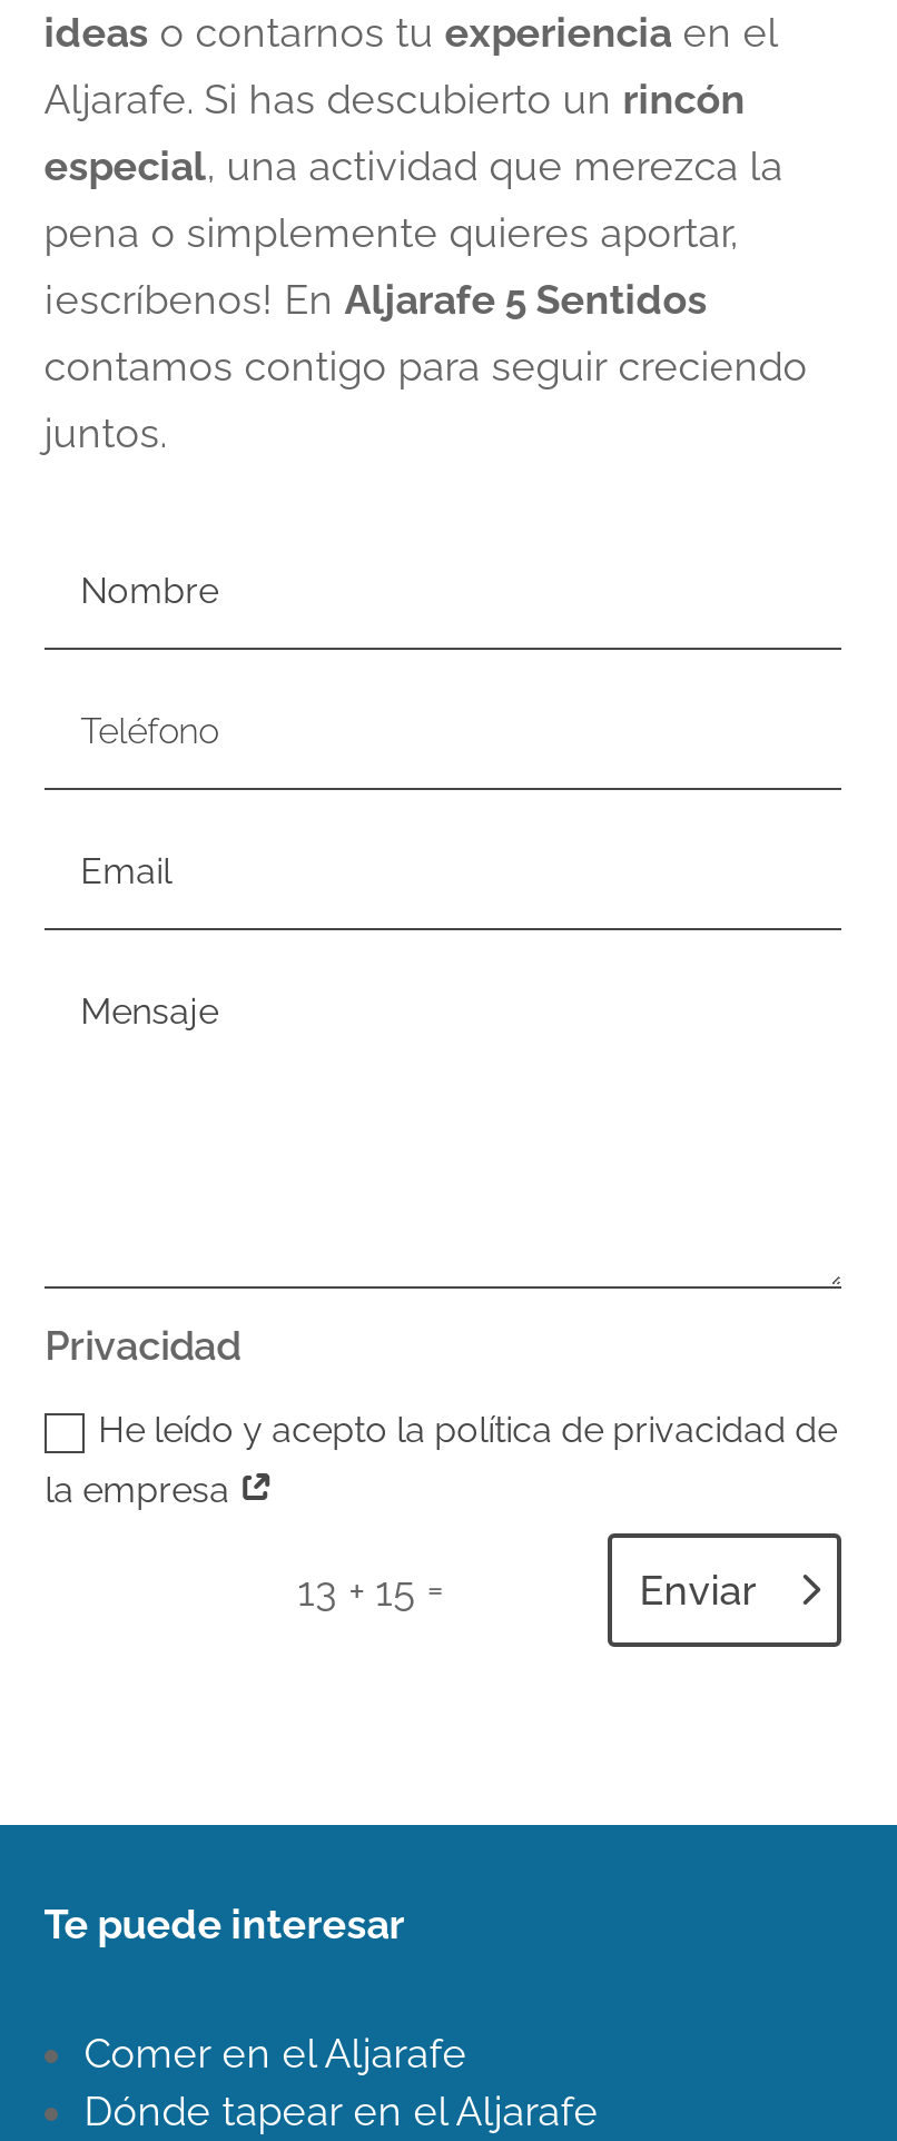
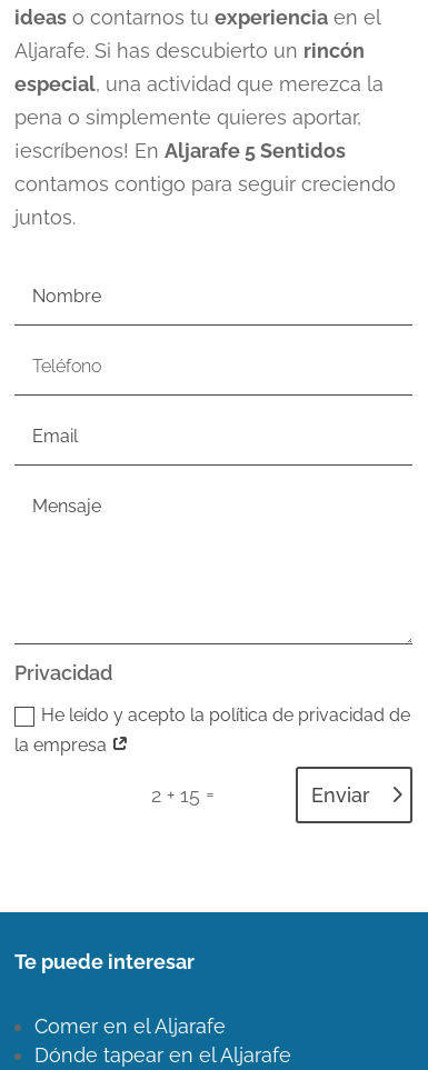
[297,1565,455,1614] 13 + 15 = -> [151,782,220,807] 2 + 15 =

